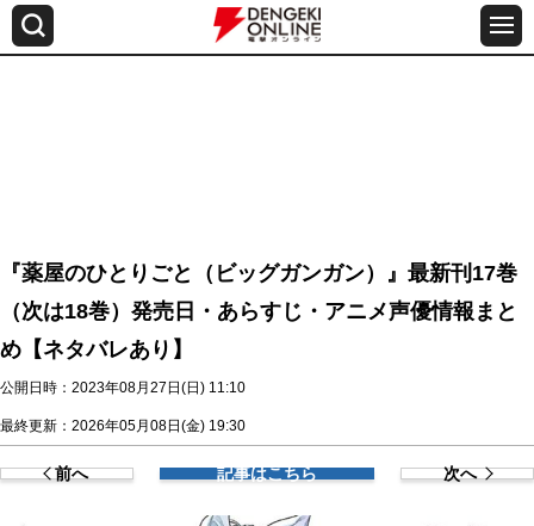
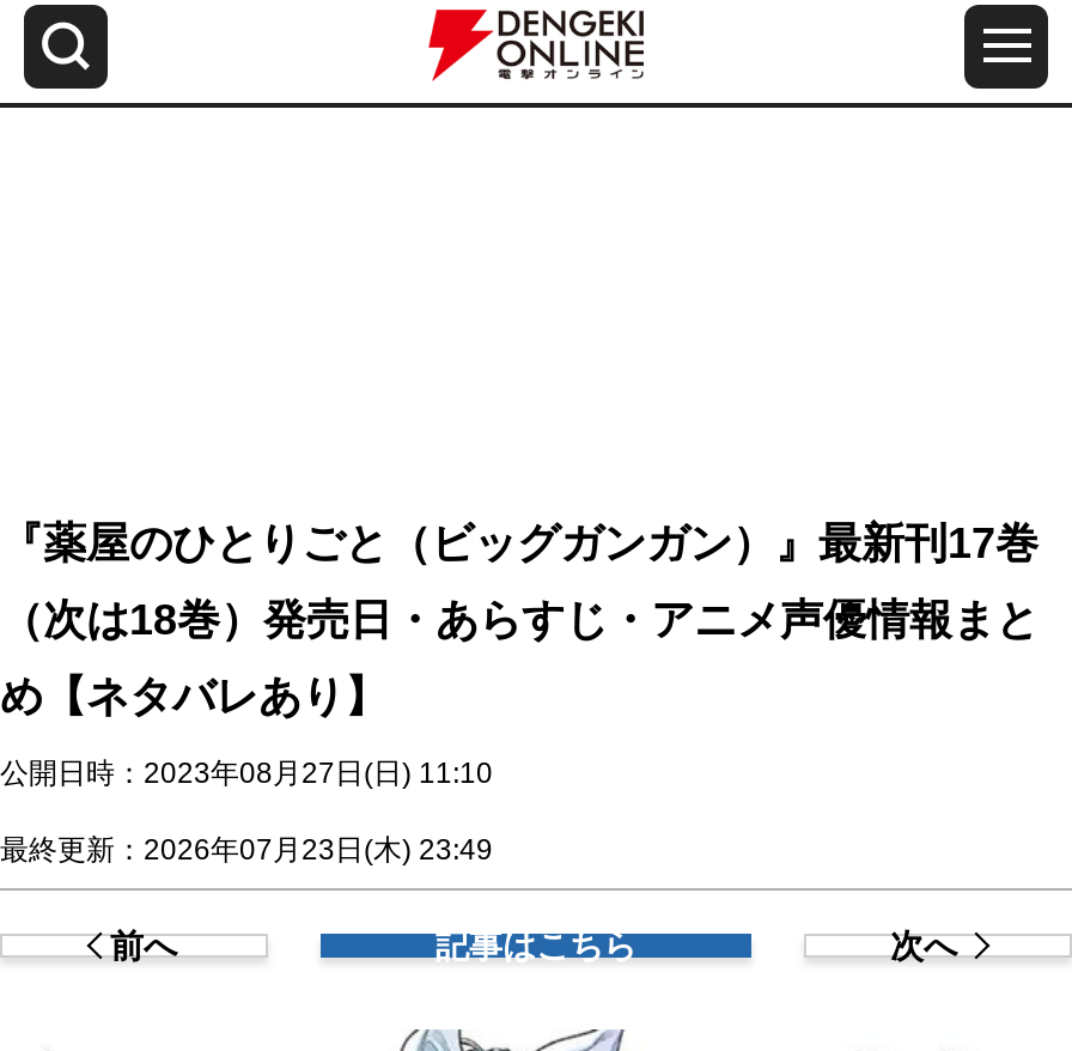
[0,417,246,434] 最終更新：2026年05月08日(金) 19:30 -> [0,833,493,867] 最終更新：2026年07月23日(木) 23:49

